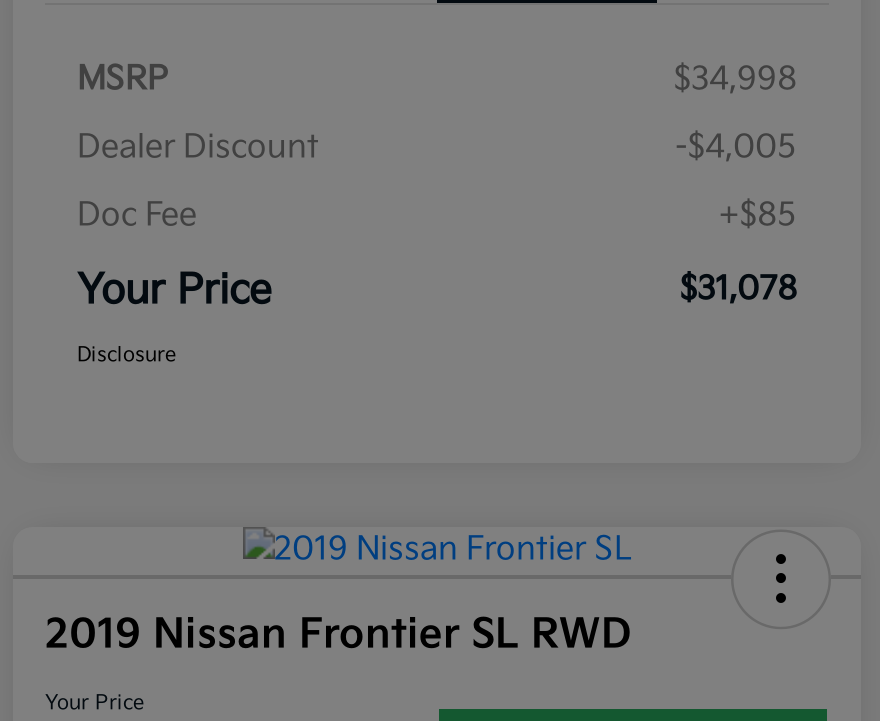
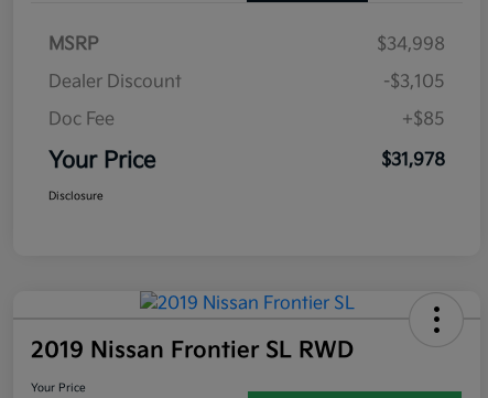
[675,129,797,167] -$4,005 -> [383,72,445,93] -$3,105
[679,271,797,309] $31,078 -> [381,150,445,171] $31,978

